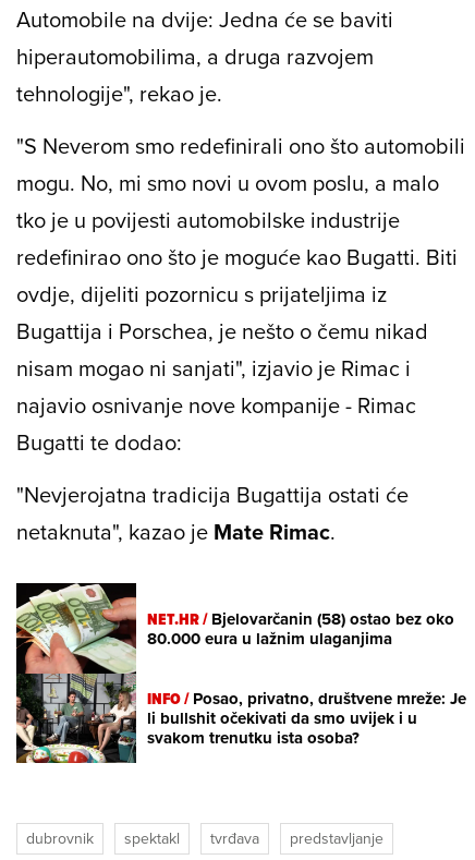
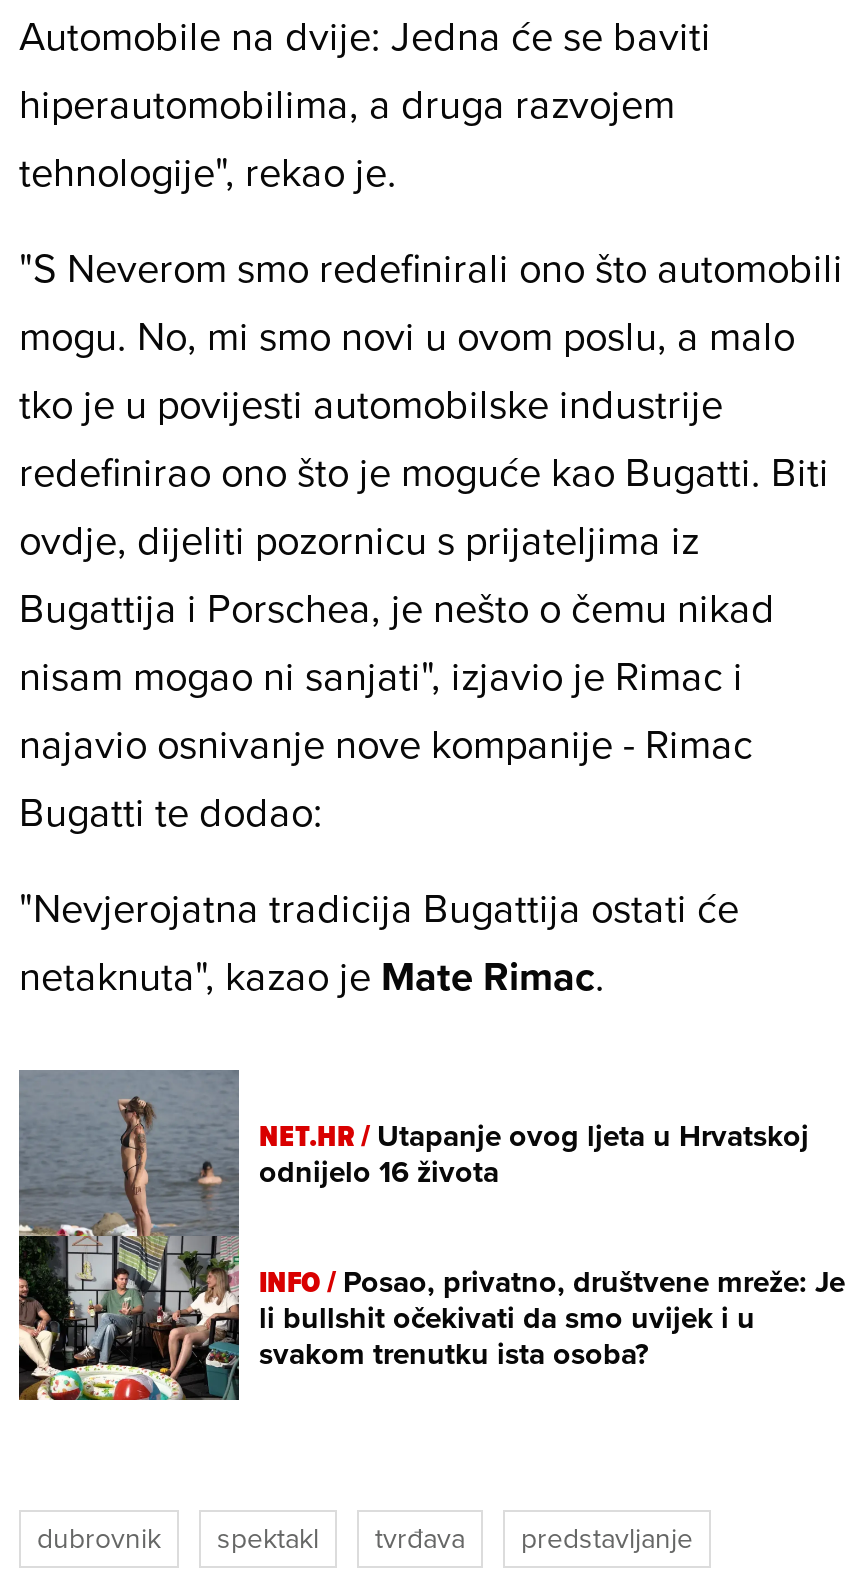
[15,582,454,675] [image] | NET.HR / Bjelovarčanin (58) ostao bez oko | 80.000 eura u lažnim ulaganjima -> [17,1068,809,1238] [image] | NET.HR / Utapanje ovog ljeta u Hrvatskoj | odnijelo 16 života

